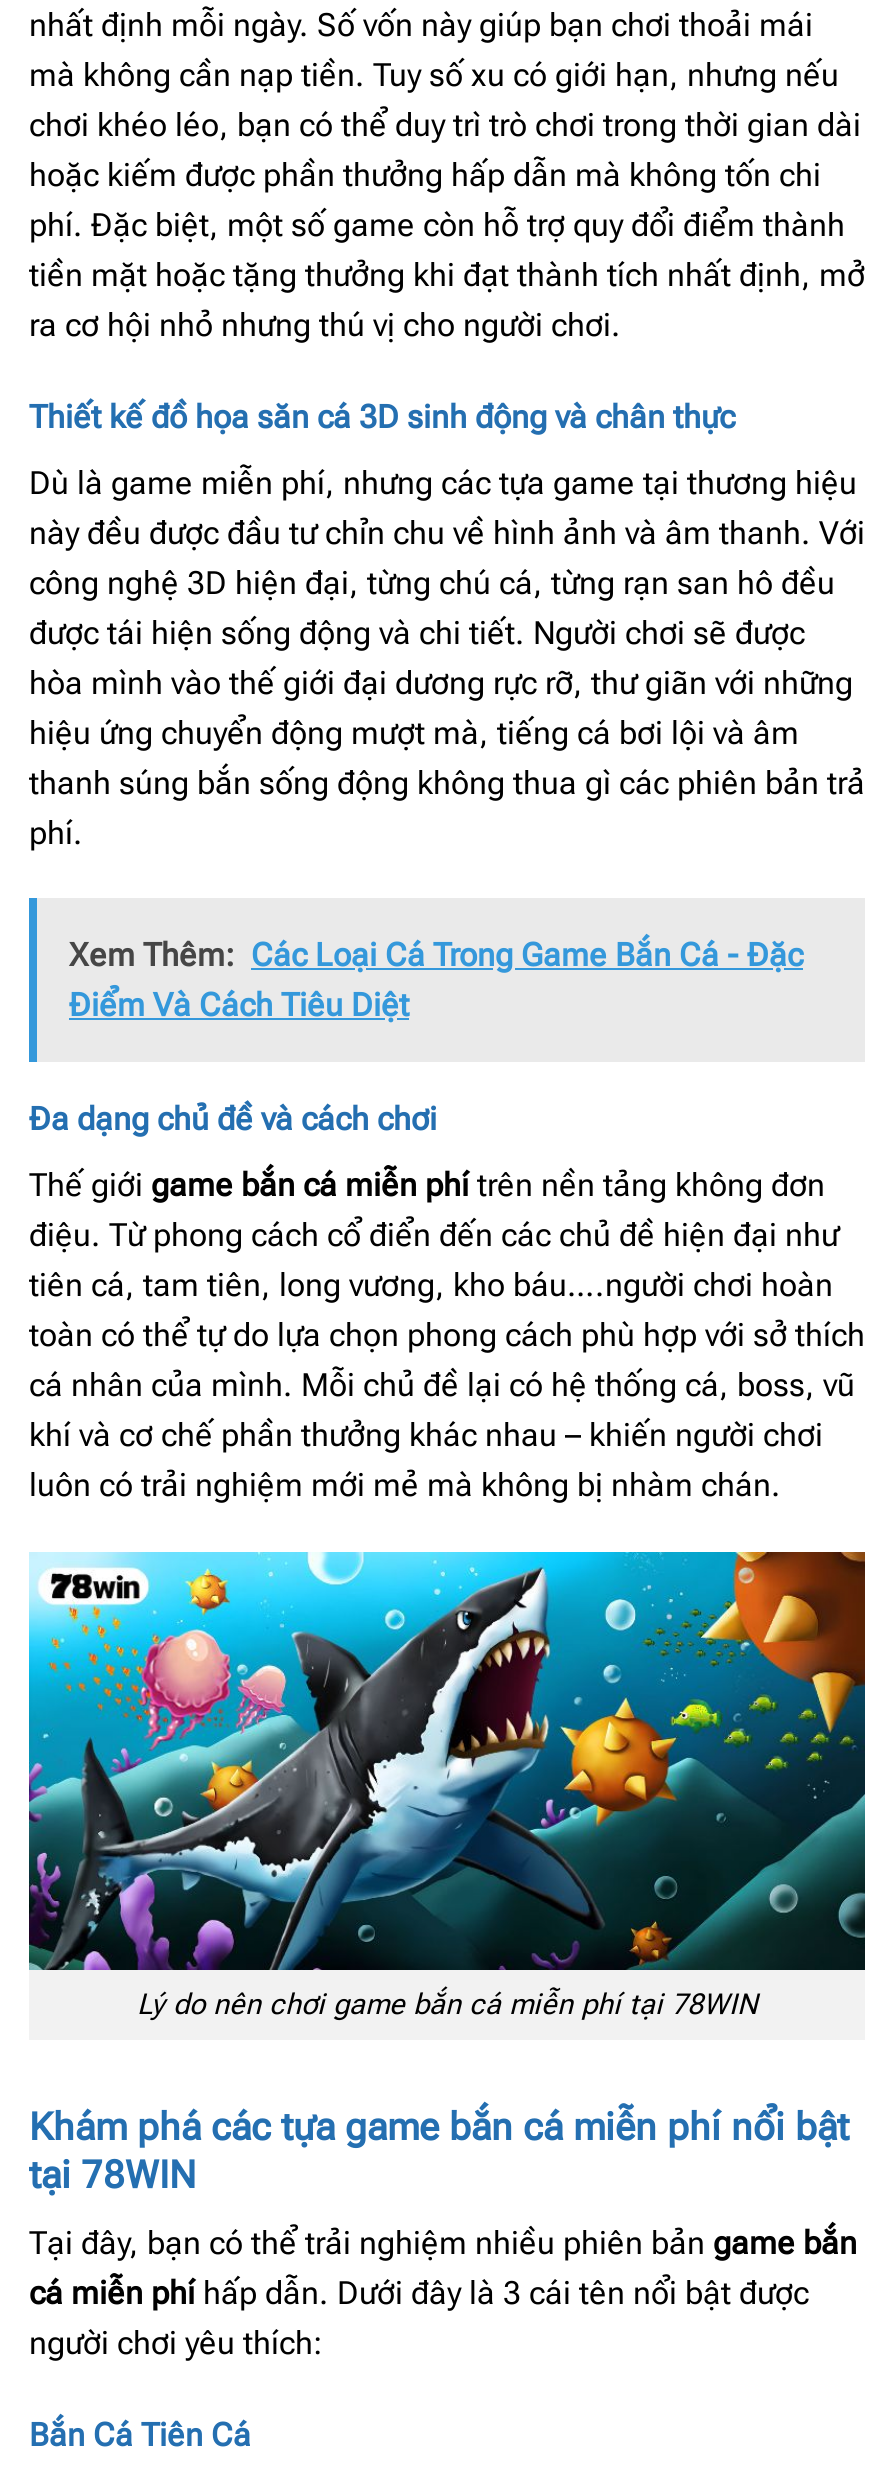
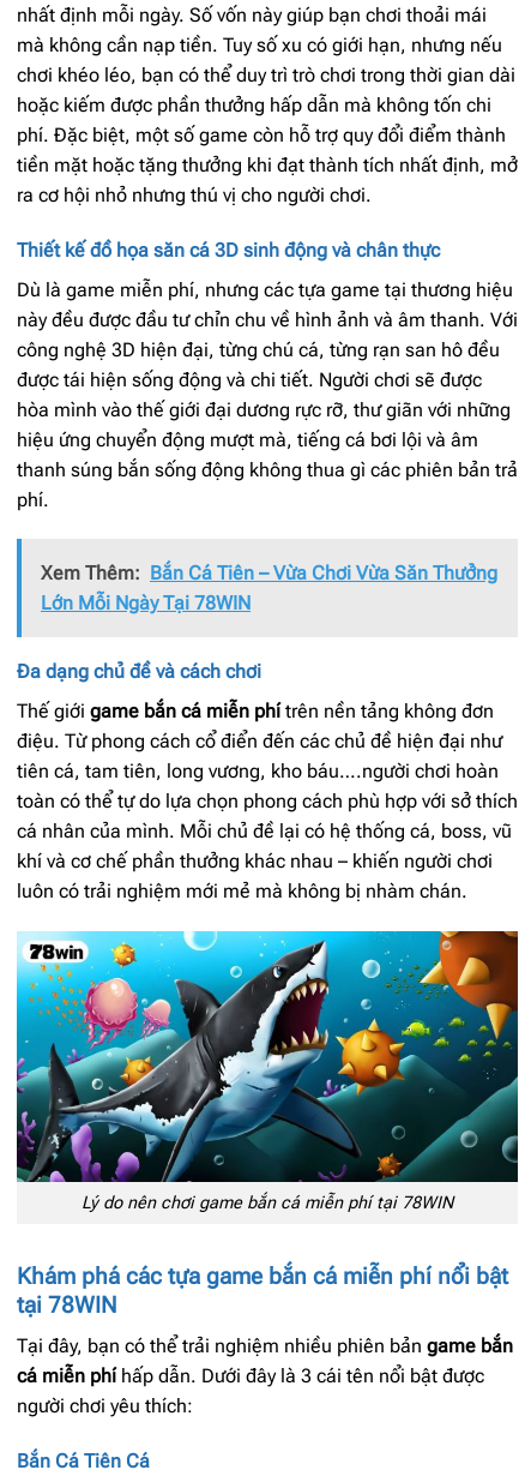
[69,937,803,1025] Xem Thêm: Các Loại Cá Trong Game Bắn Cá - Đặc | Điểm Và Cách Tiêu Diệt -> [41,562,497,615] Xem Thêm: Bắn Cá Tiên – Vừa Chơi Vừa Săn Thưởng | Lớn Mỗi Ngày Tại 78WIN

